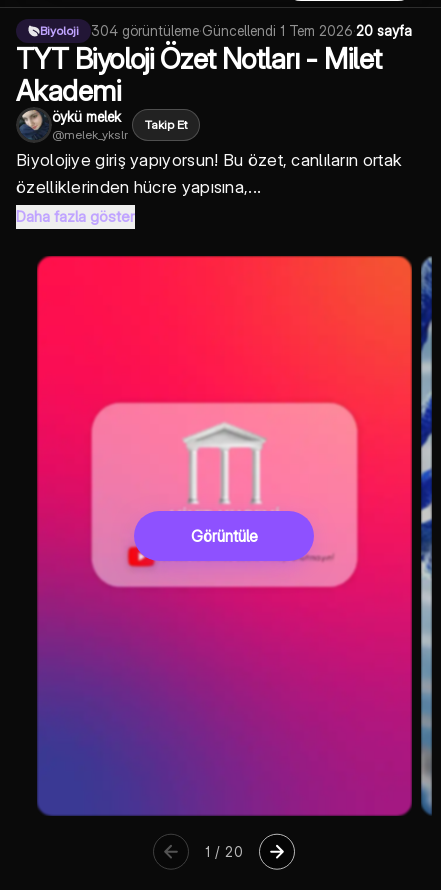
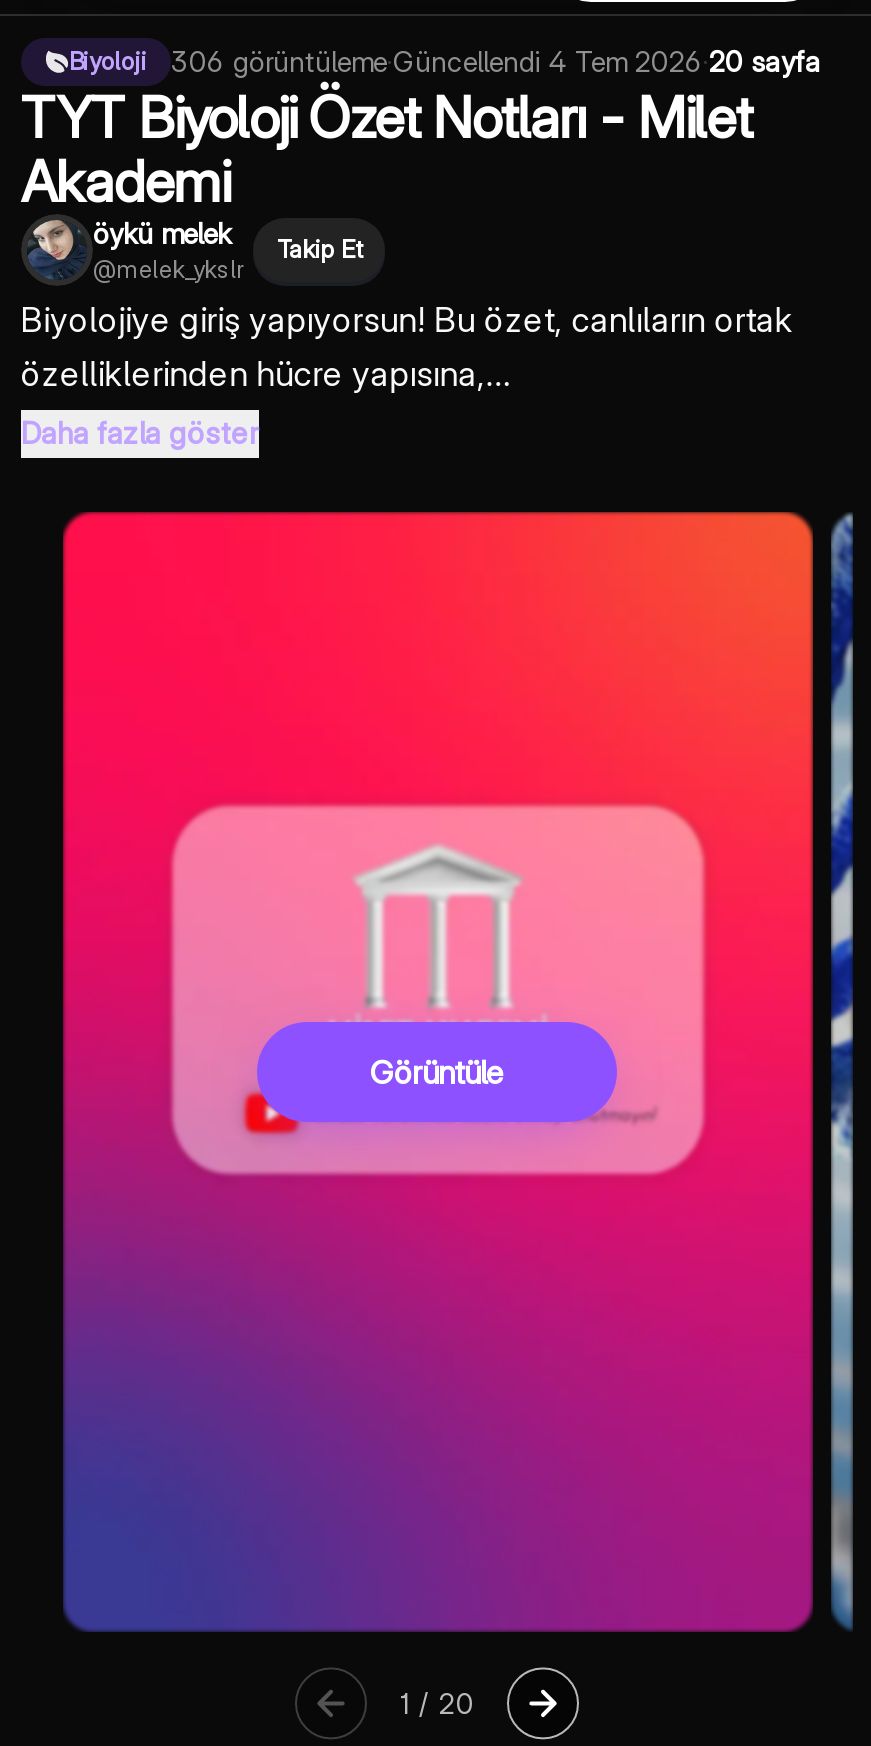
[91,22,412,39] 304 görüntüleme · Güncellendi 1 Tem 2026 · 20 sayfa -> [171,44,821,78] 306 görüntüleme · Güncellendi 4 Tem 2026 · 20 sayfa

